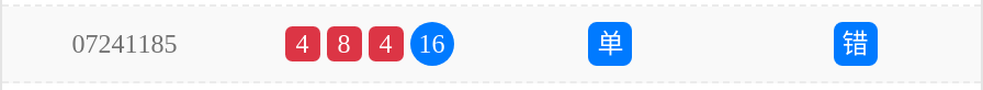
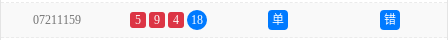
[72,29,177,59] 07241185 -> [33,13,160,27] 07211159 | 5 | 9
[337,29,445,59] 8 | 4 | 16 -> [191,13,203,27] 18

